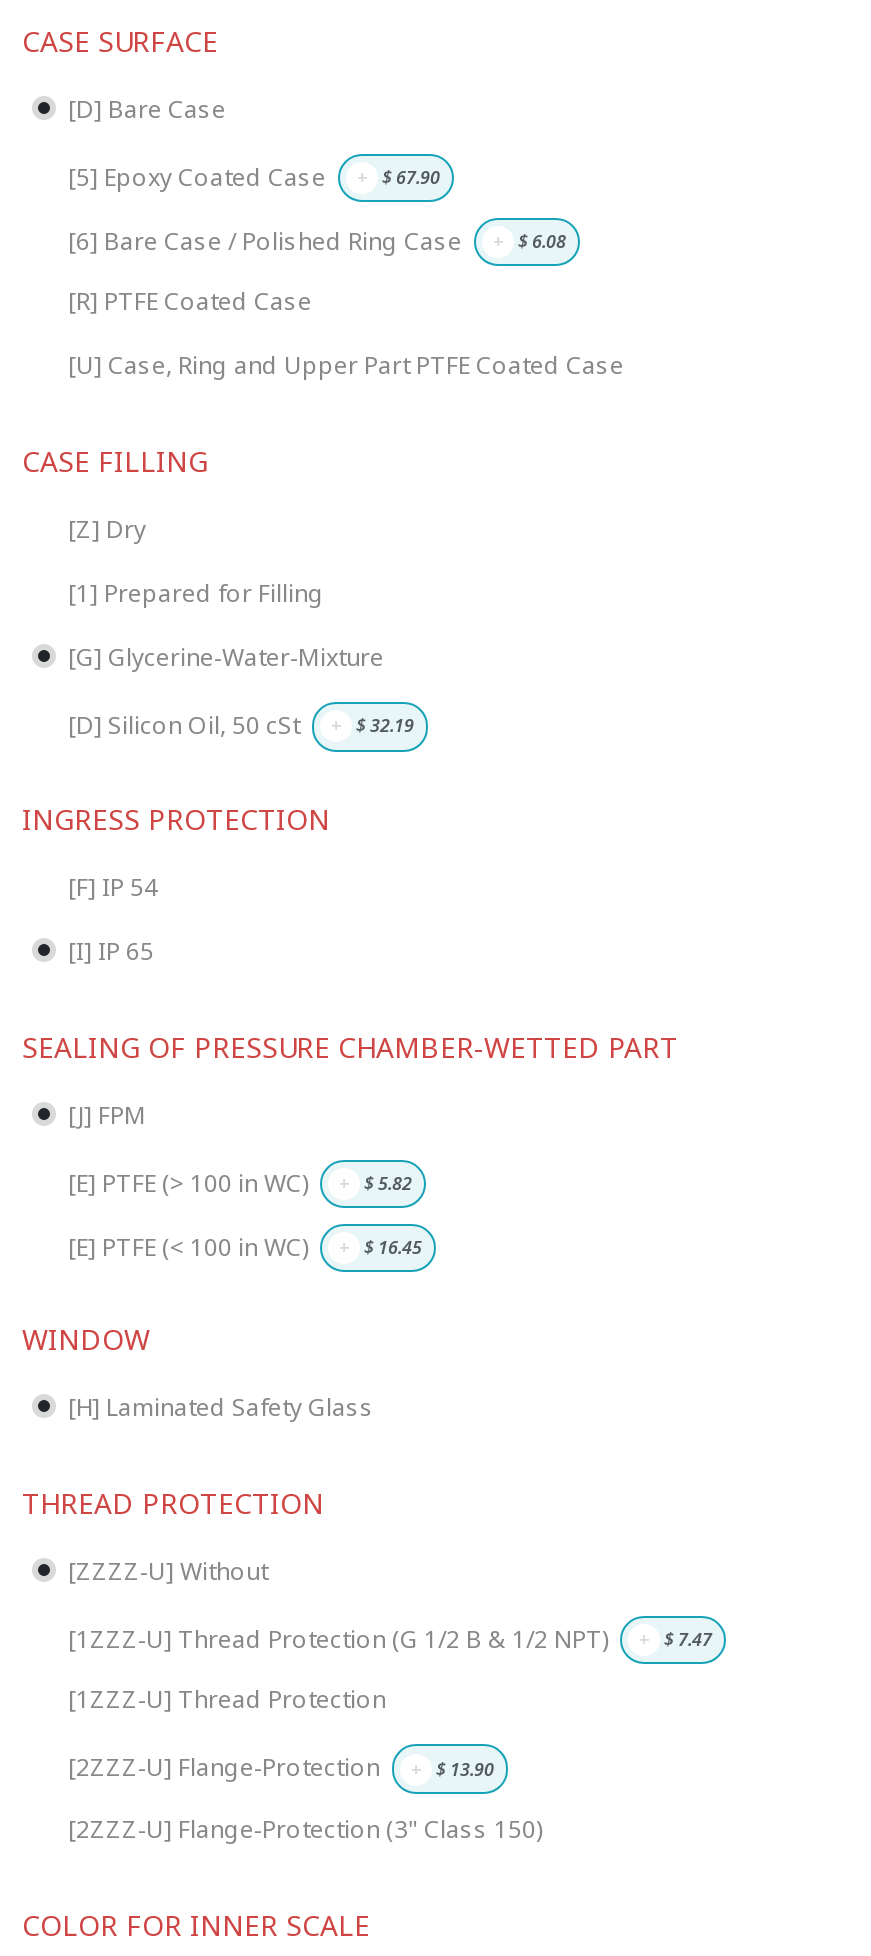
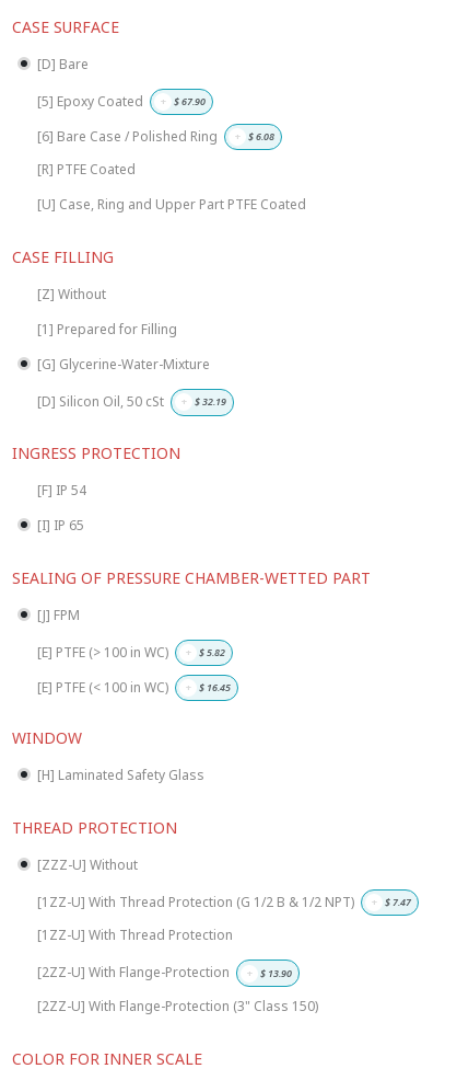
[68,91,226,125] [D] Bare Case -> [37,54,89,73] [D] Bare
[68,160,326,194] [5] Epoxy Coated Case -> [37,92,143,111] [5] Epoxy Coated
[68,224,462,258] [6] Bare Case / Polished Ring Case -> [37,127,218,146] [6] Bare Case / Polished Ring
[68,284,312,318] [R] PTFE Coated Case -> [37,160,136,179] [R] PTFE Coated
[68,348,624,382] [U] Case, Ring and Upper Part PTFE Coated Case -> [37,195,306,214] [U] Case, Ring and Upper Part PTFE Coated
[68,512,146,546] [Z] Dry -> [37,285,106,304] [Z] Without
[68,1554,268,1588] [ZZZZ-U] Without -> [37,855,138,874] [ZZZ-U] Without
[68,1623,608,1657] [1ZZZ-U] Thread Protection (G 1/2 B & 1/2 NPT) -> [37,893,354,912] [1ZZ-U] With Thread Protection (G 1/2 B & 1/2 NPT)
[68,1682,386,1716] [1ZZZ-U] Thread Protection -> [37,926,233,944] [1ZZ-U] With Thread Protection
[68,1751,380,1785] [2ZZZ-U] Flange-Protection -> [37,963,230,982] [2ZZ-U] With Flange-Protection
[68,1811,542,1845] [2ZZZ-U] Flange-Protection (3" Class 150) -> [37,996,318,1015] [2ZZ-U] With Flange-Protection (3" Class 150)

